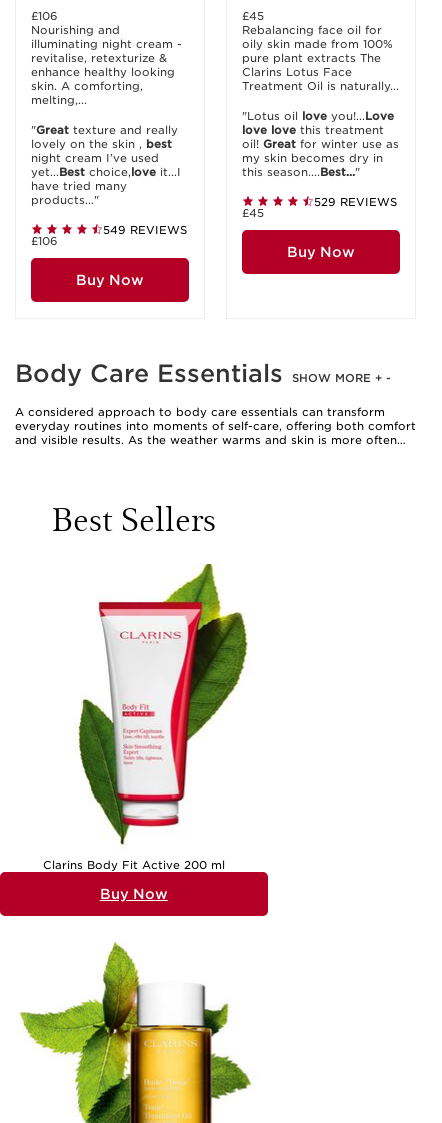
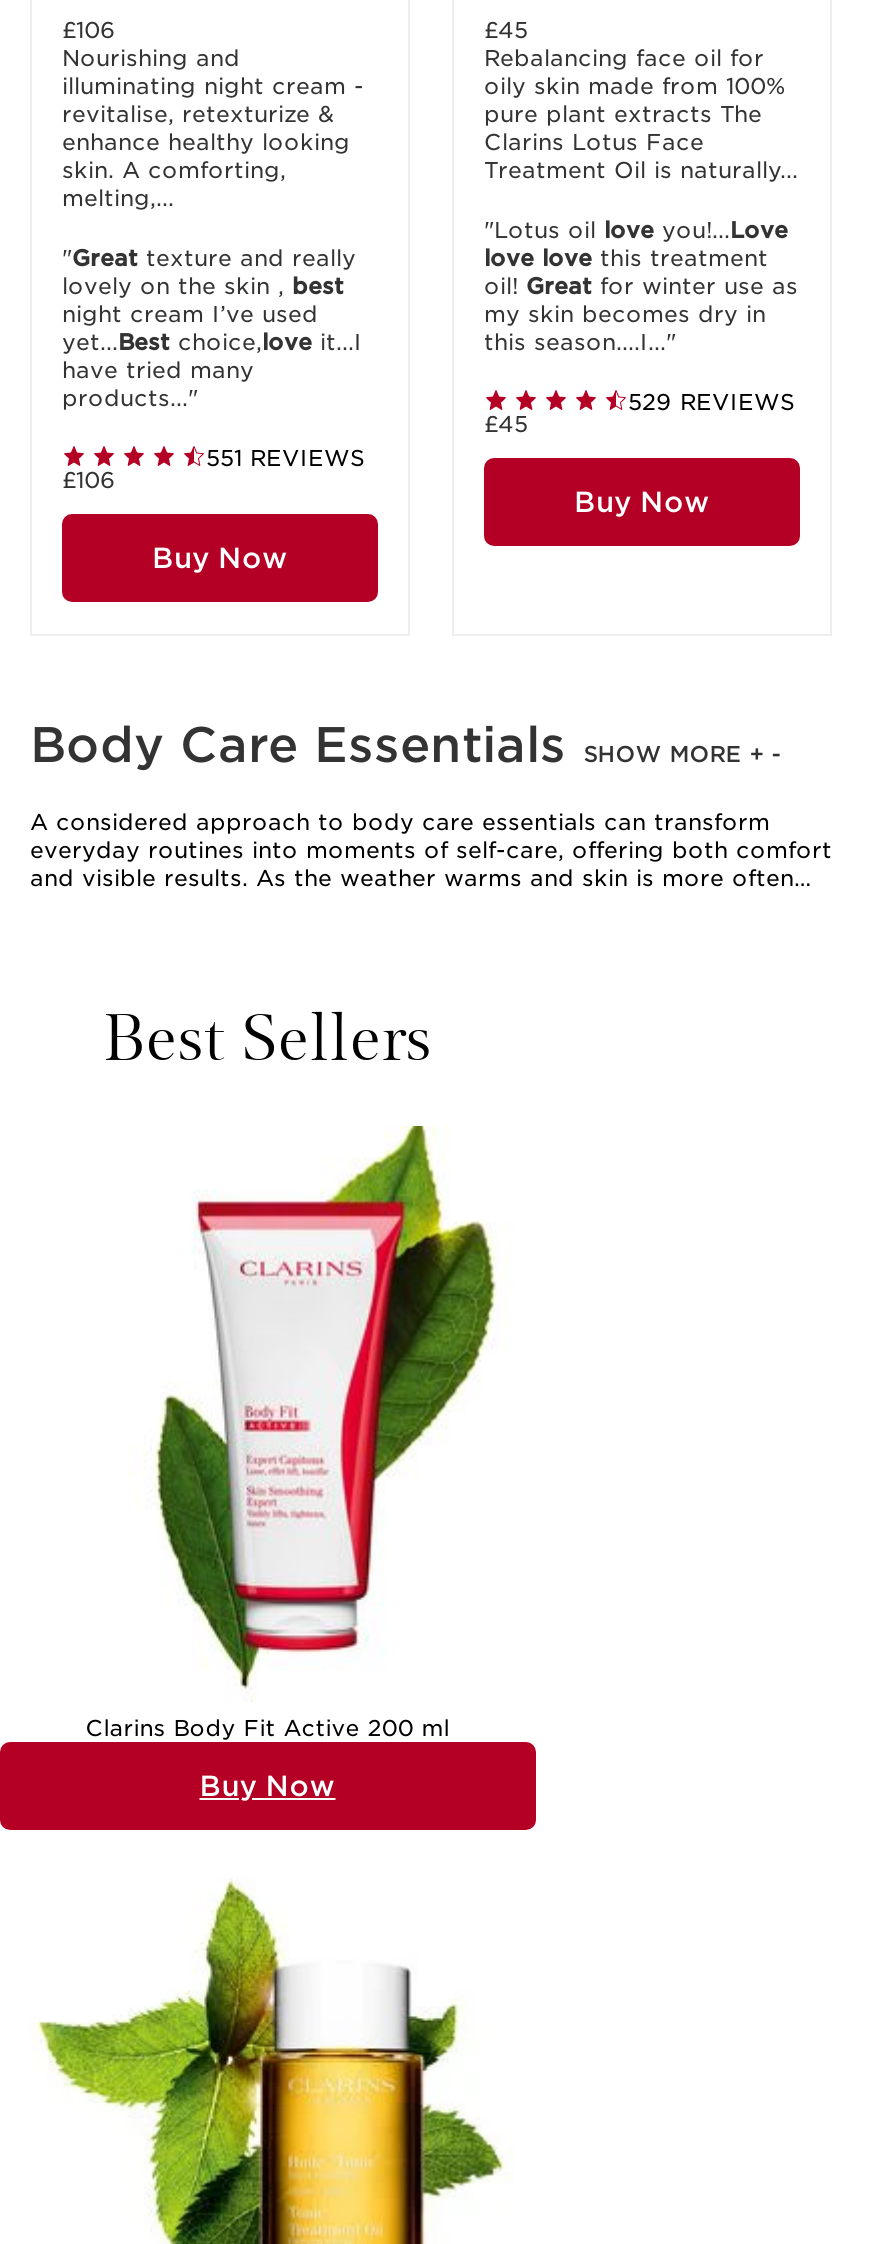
[242,165,360,179] this season....Best..." -> [484,328,676,356] this season....I..."
[103,223,187,237] 549 REVIEWS -> [206,444,364,472] 551 REVIEWS

